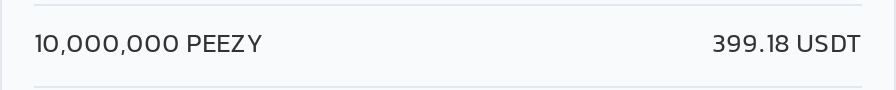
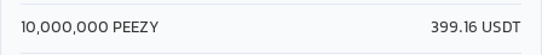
[712,24,862,68] 399.18 USDT -> [431,16,521,42] 399.16 USDT

